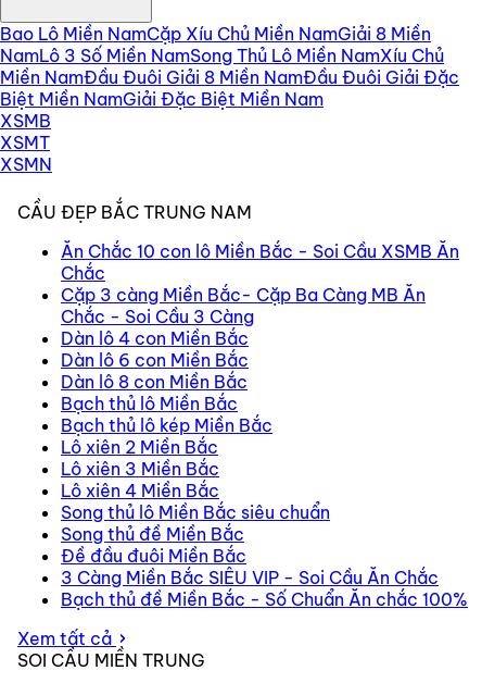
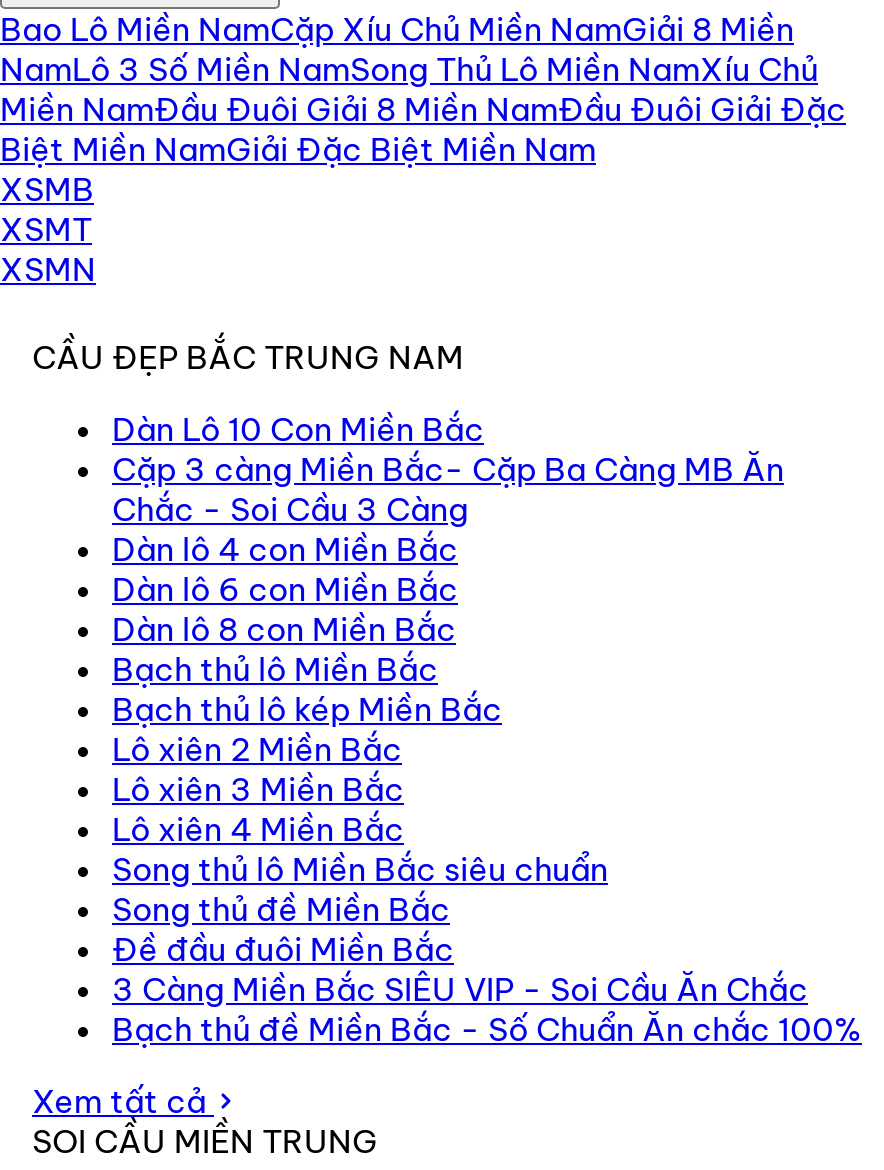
[61,240,459,284] Ăn Chắc 10 con lô Miền Bắc - Soi Cầu XSMB Ăn | Chắc -> [112,409,484,449] Dàn Lô 10 Con Miền Bắc

